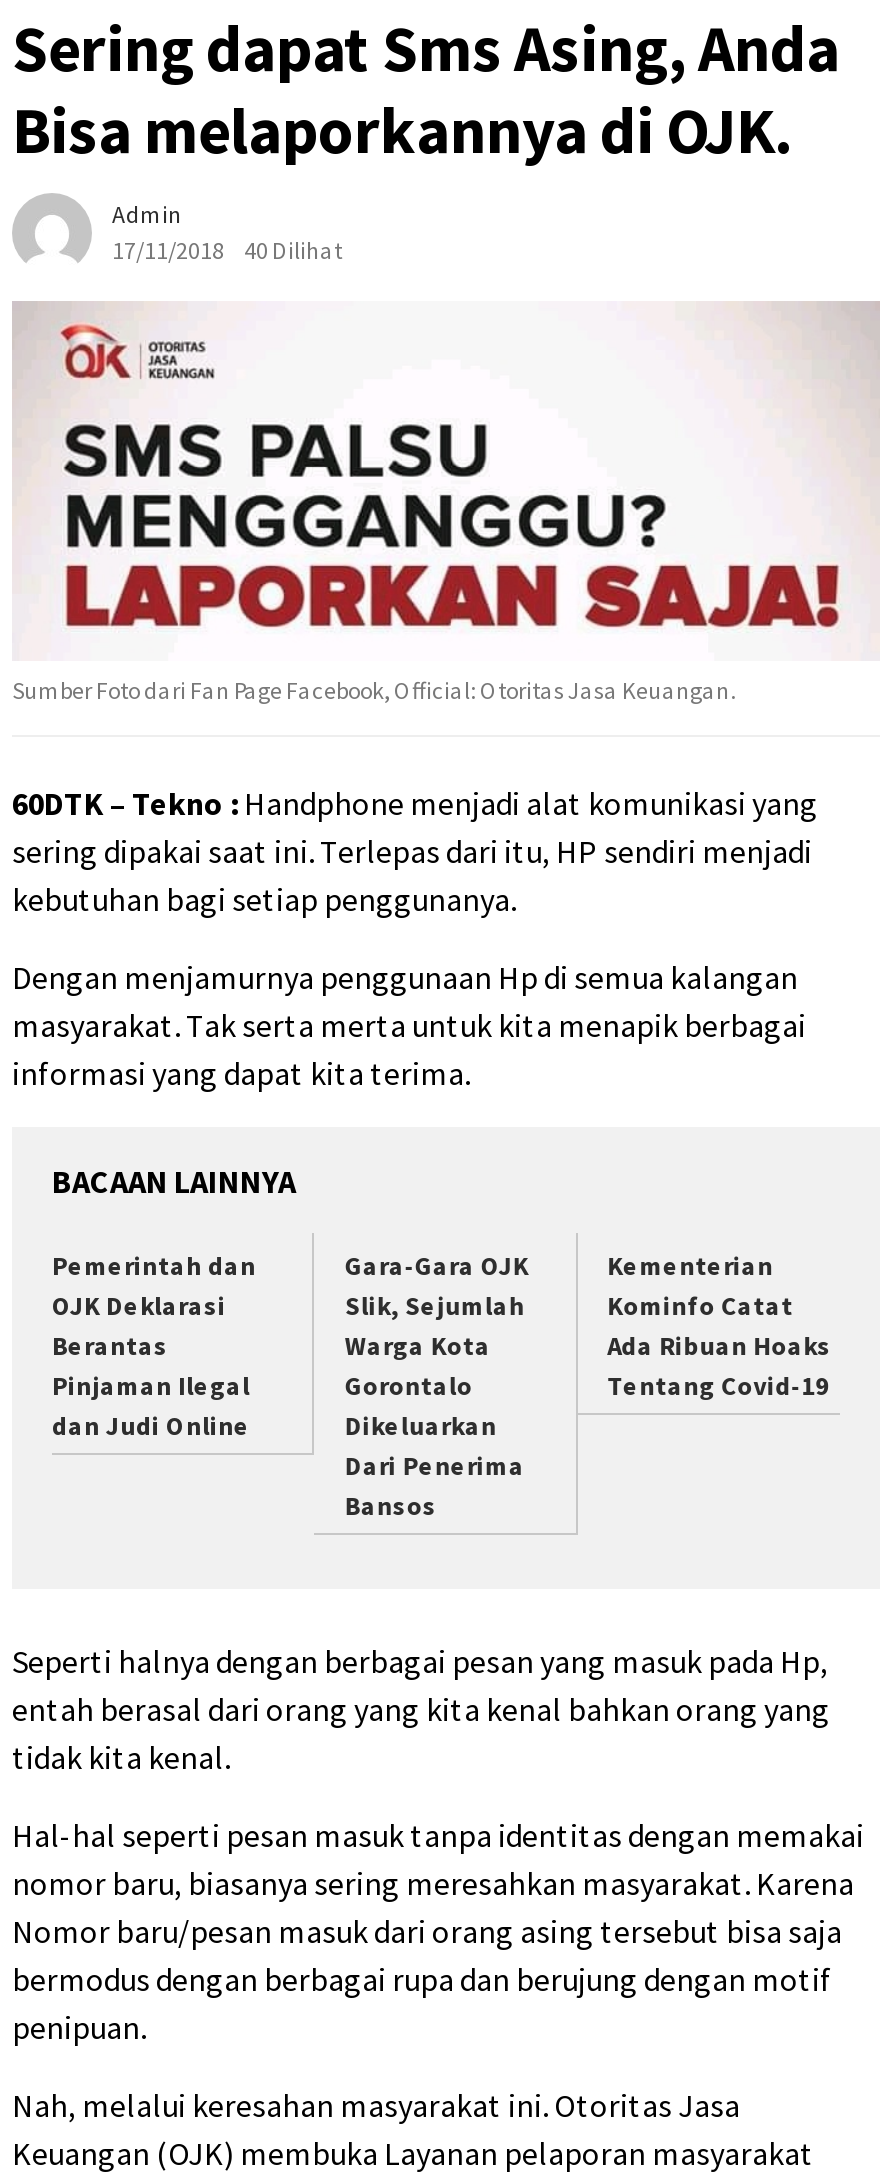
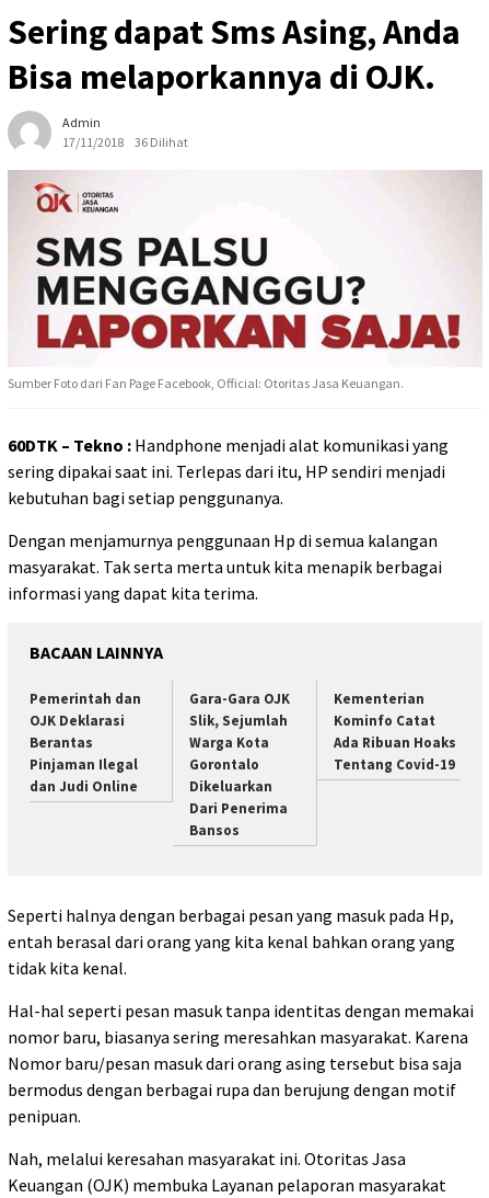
[112,236,342,266] 17/11/2018 40 Dilihat -> [62,134,188,150] 17/11/2018 36 Dilihat

